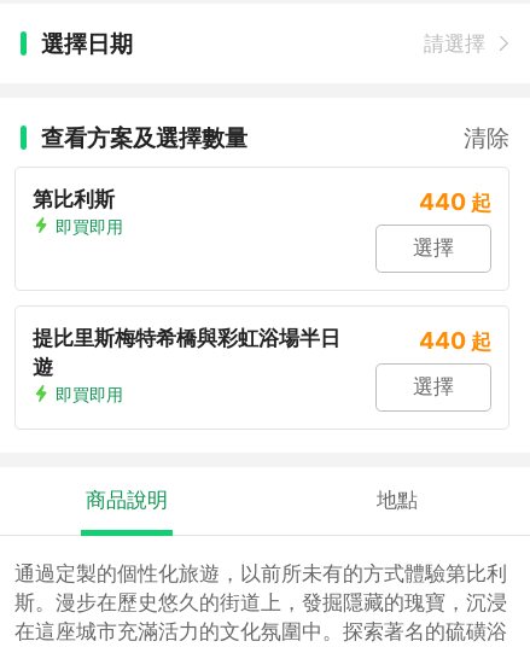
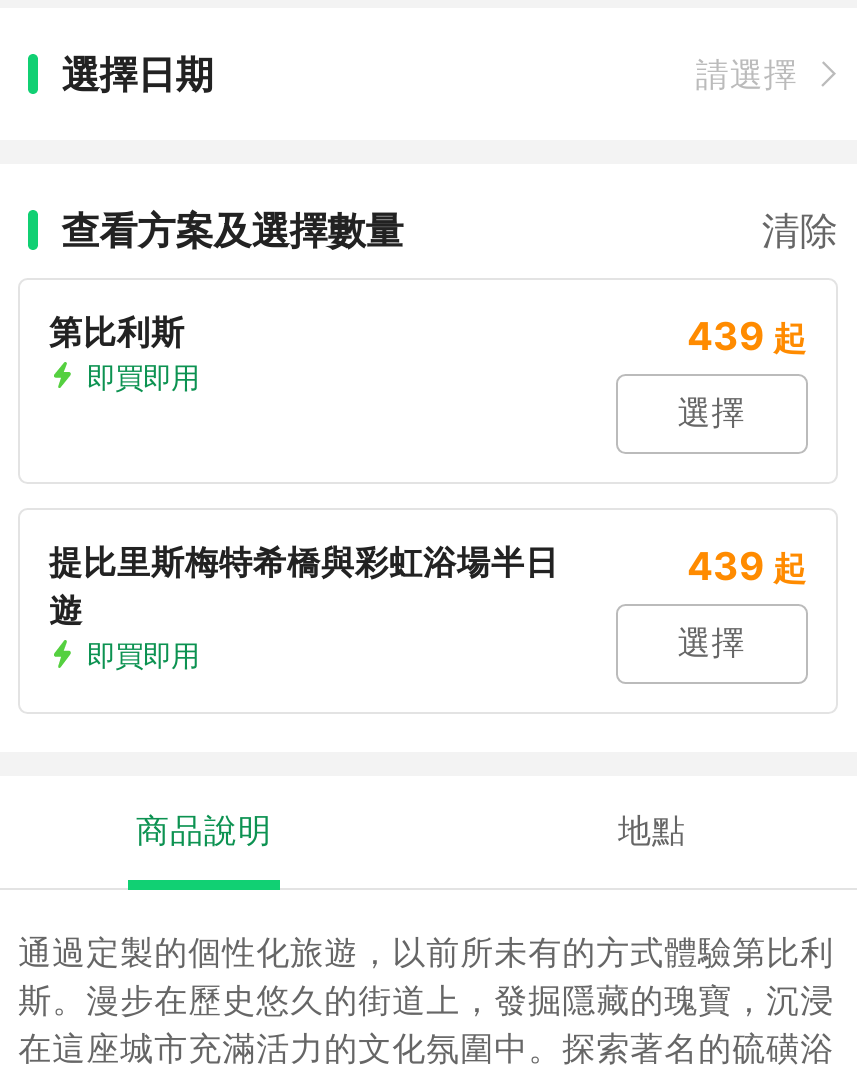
[418,187,491,216] 440 起 -> [687,312,807,360] 439 起
[418,326,491,355] 440 起 -> [687,542,807,590] 439 起

